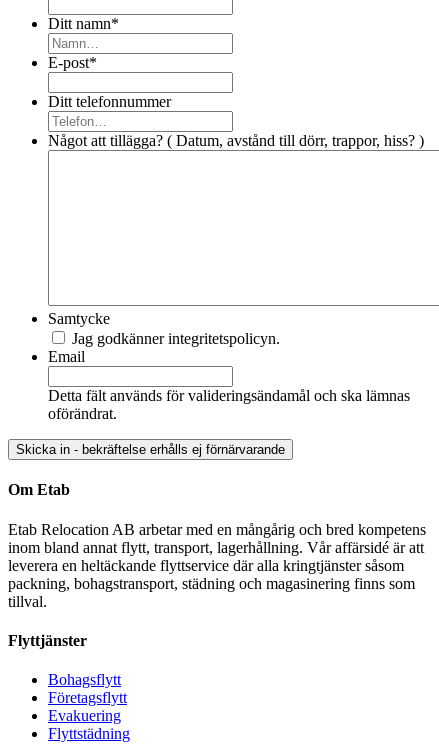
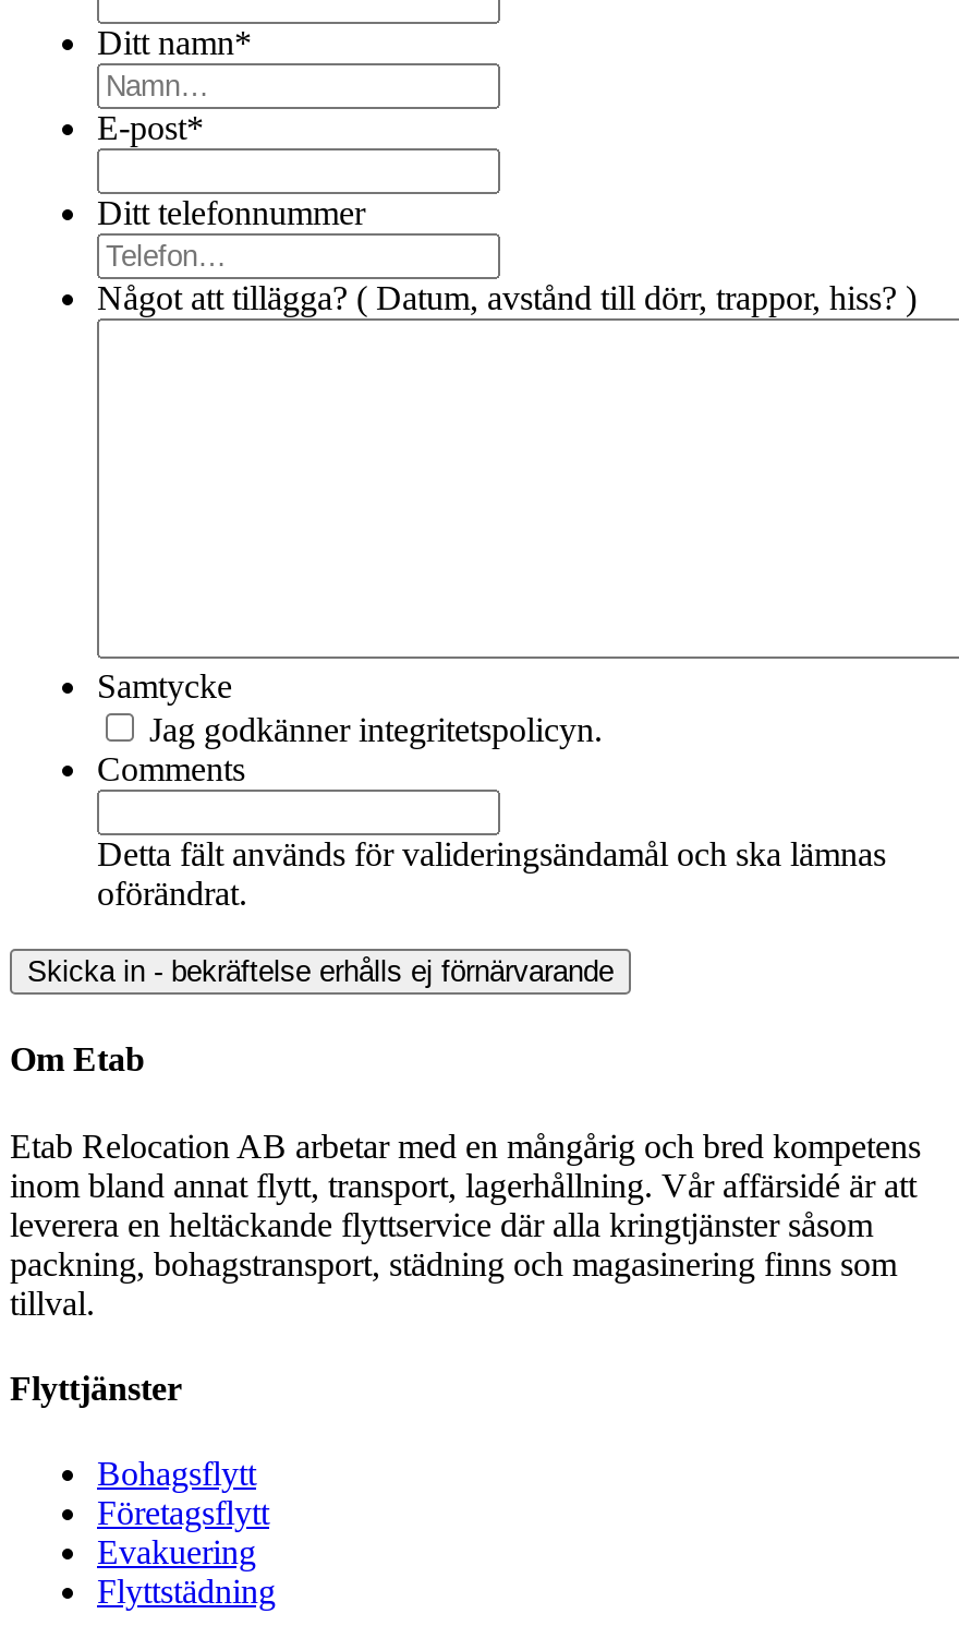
[48,348,85,365] Email -> [97,751,245,788] Comments

